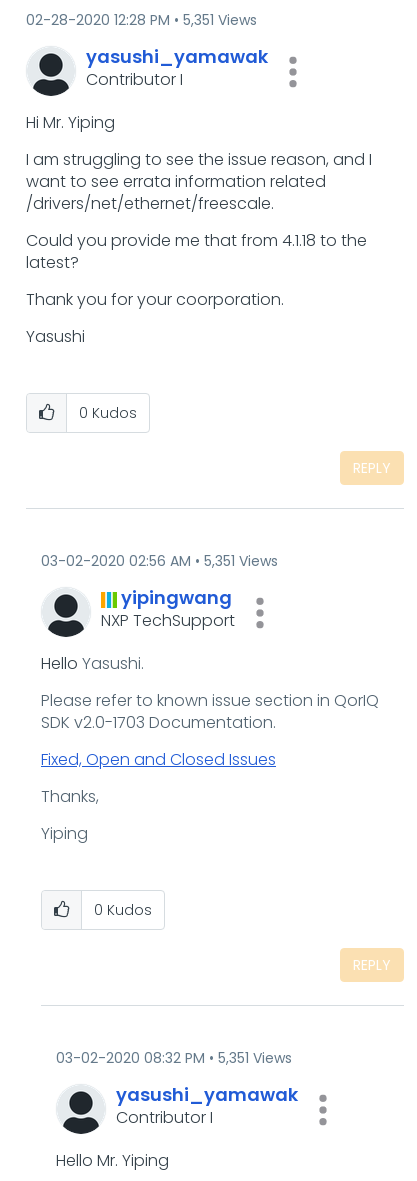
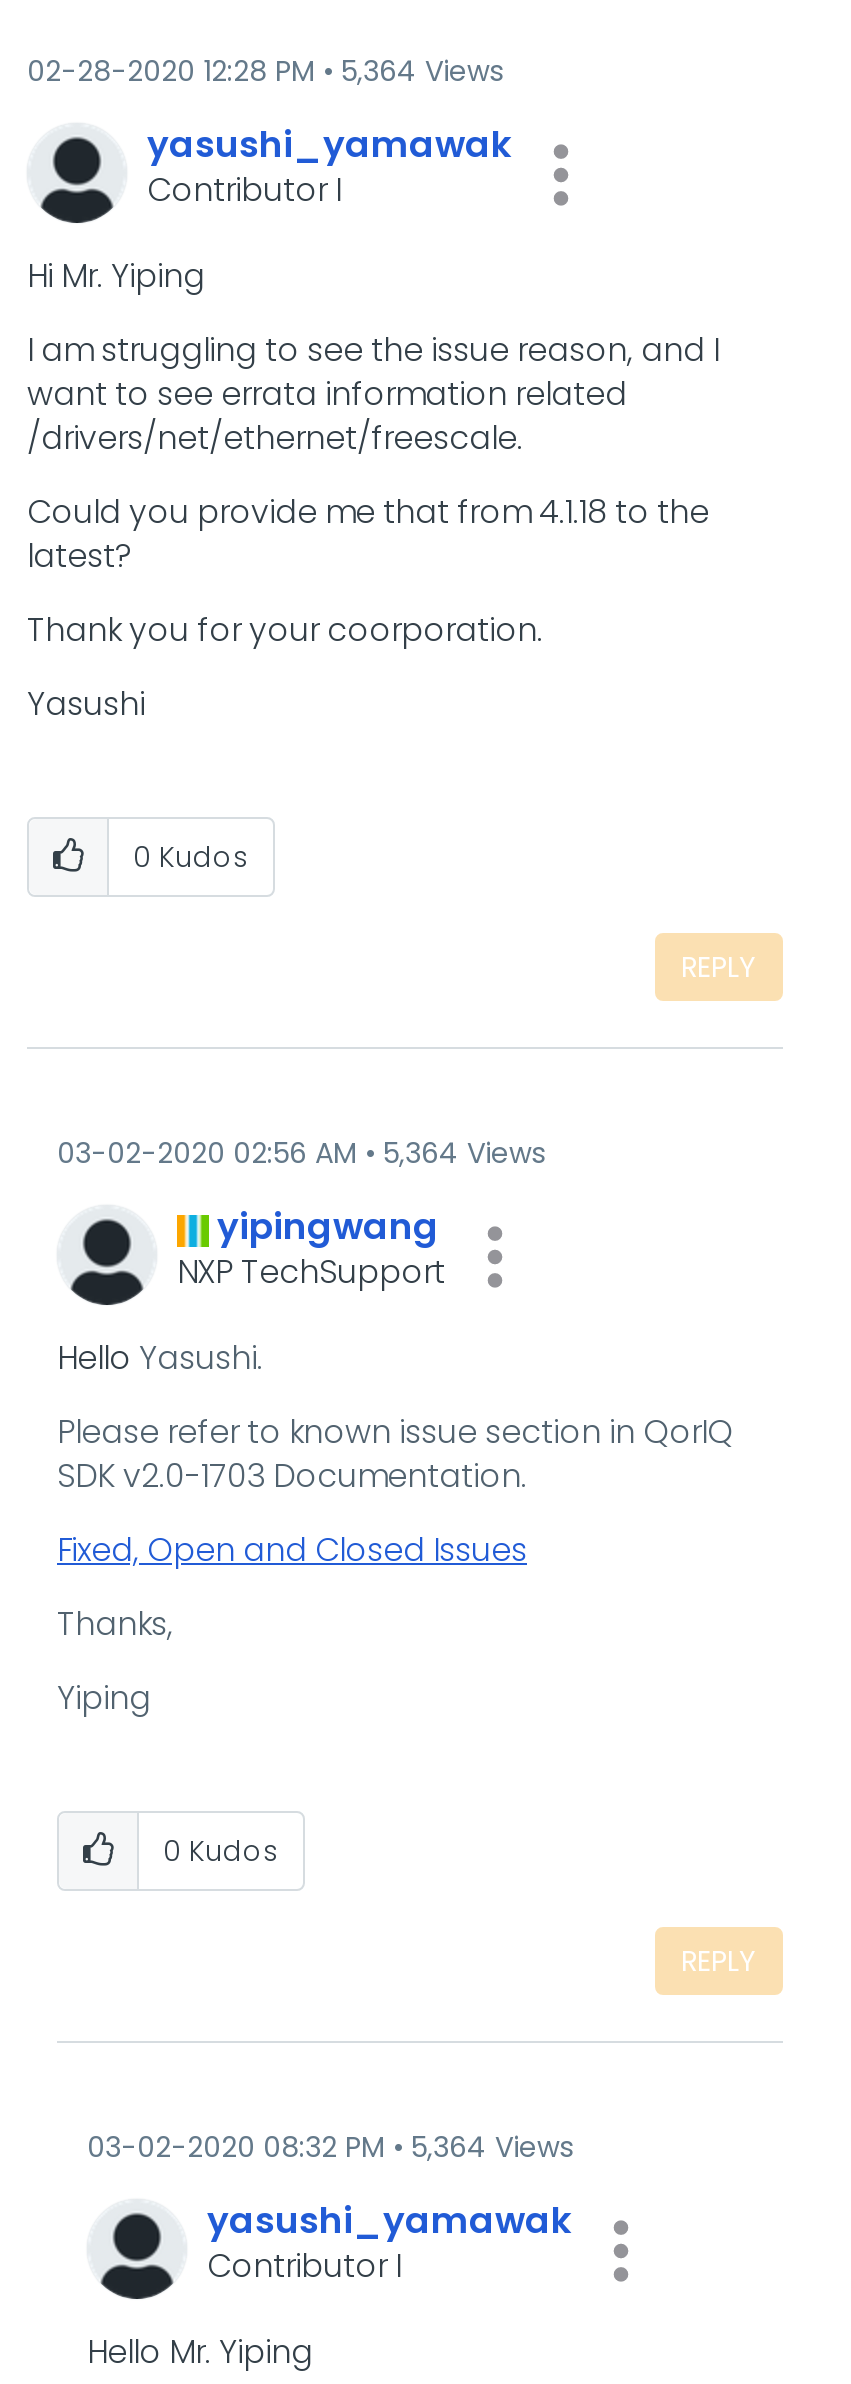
[26,10,257,30] 02-28-2020 12:28 PM 5,351 Views -> [27,51,503,91] 02-28-2020 12:28 PM 5,364 Views
[41,551,278,571] 03-02-2020 02:56 AM 5,351 Views -> [57,1133,545,1173] 03-02-2020 02:56 AM 5,364 Views
[56,1048,292,1068] 03-02-2020 08:32 PM 5,351 Views -> [87,2127,573,2167] 03-02-2020 08:32 PM 5,364 Views

